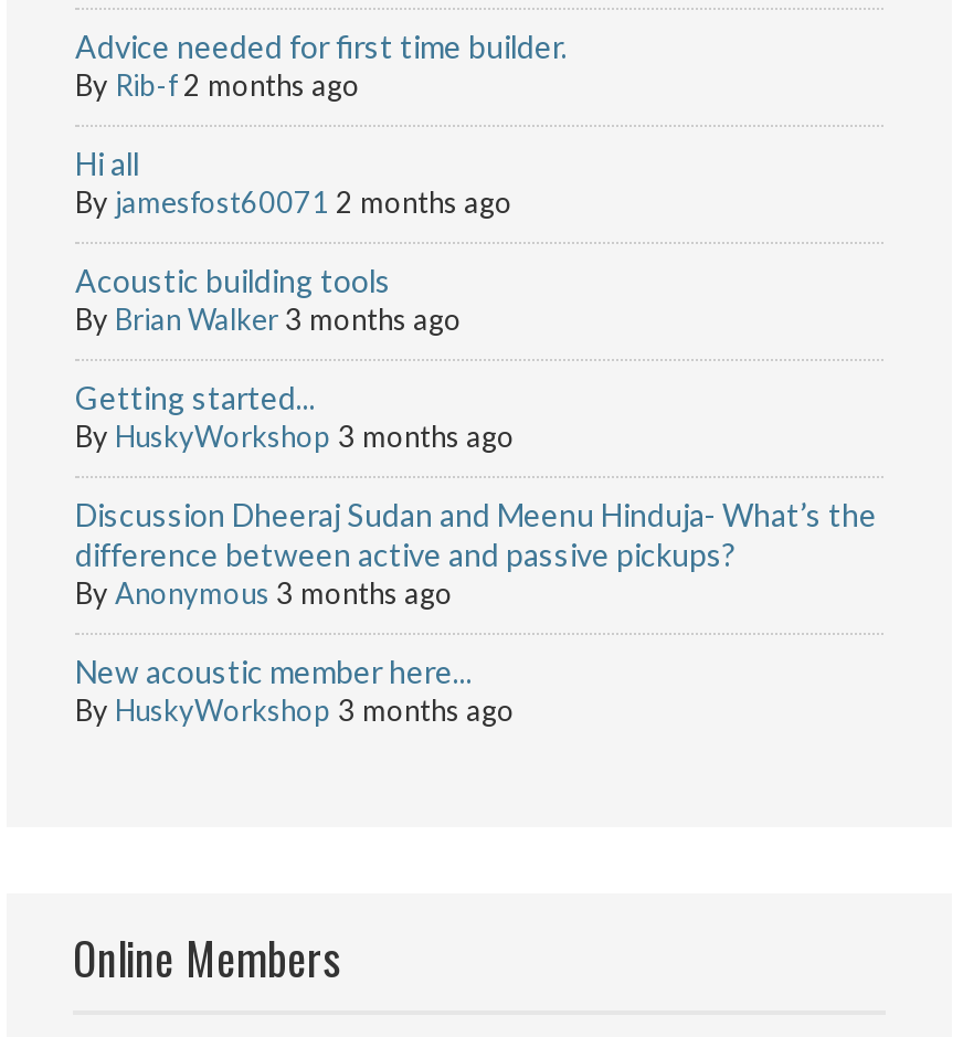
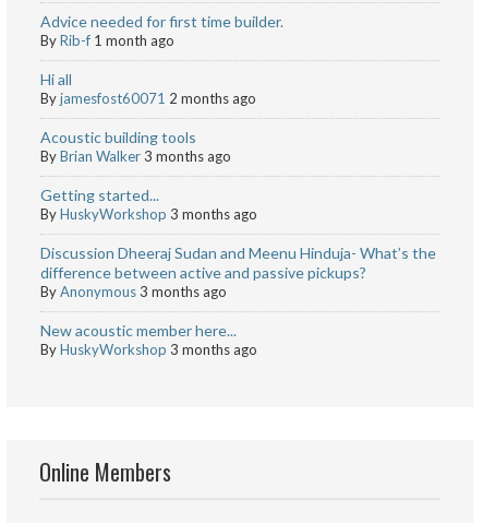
[75,67,360,103] By Rib-f 2 months ago -> [40,32,174,49] By Rib-f 1 month ago

